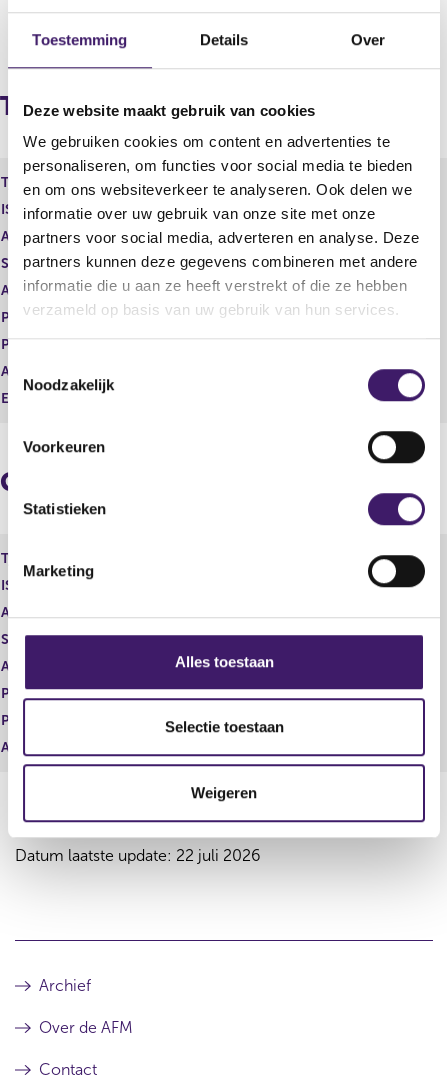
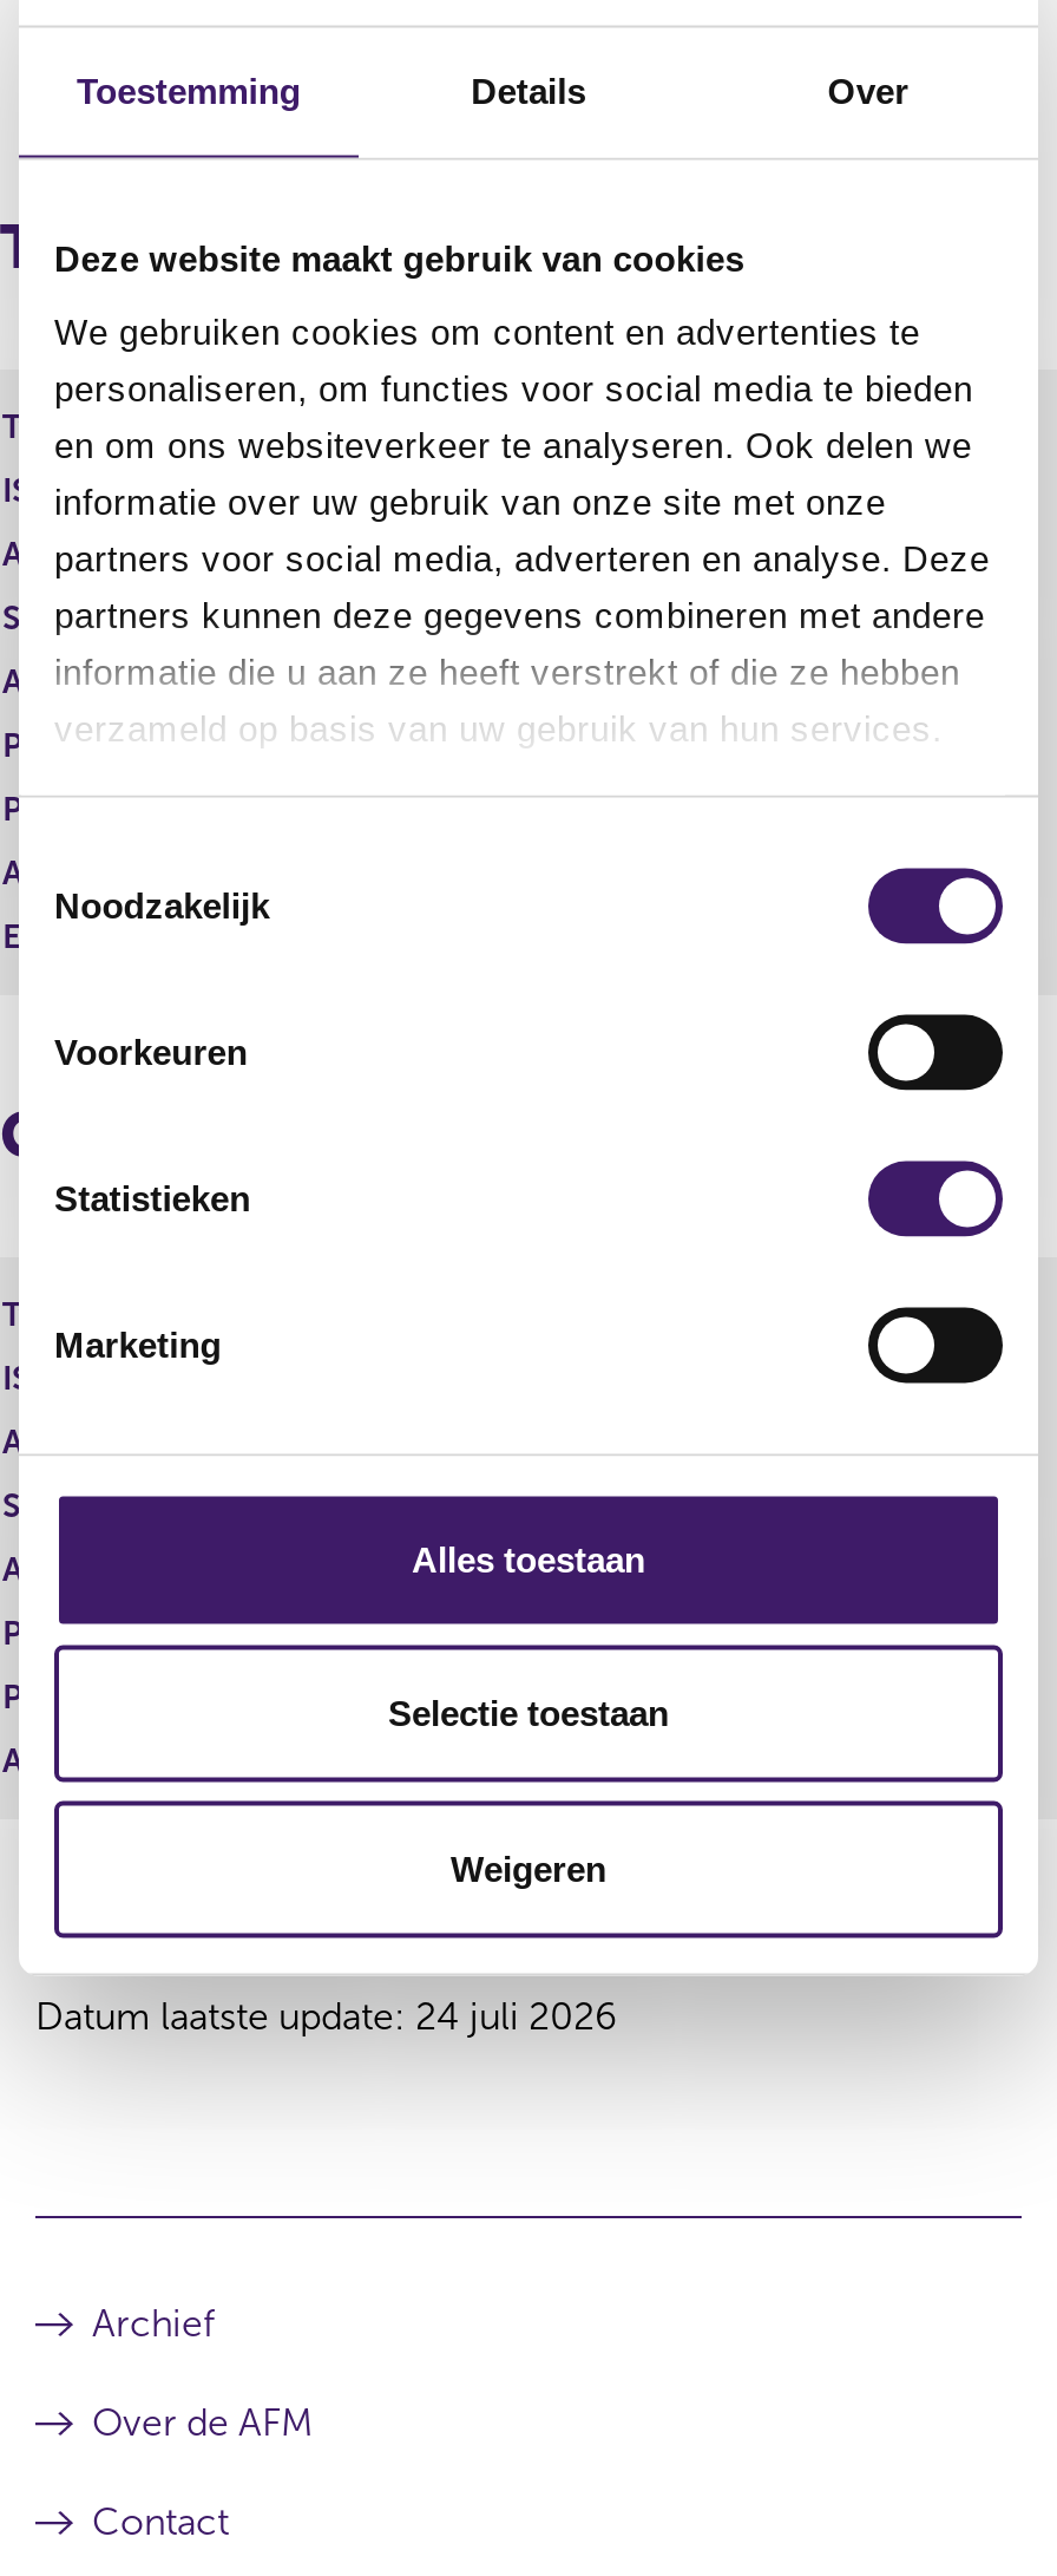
[15,846,261,865] Datum laatste update: 22 juli 2026 -> [35,1994,618,2039] Datum laatste update: 24 juli 2026

